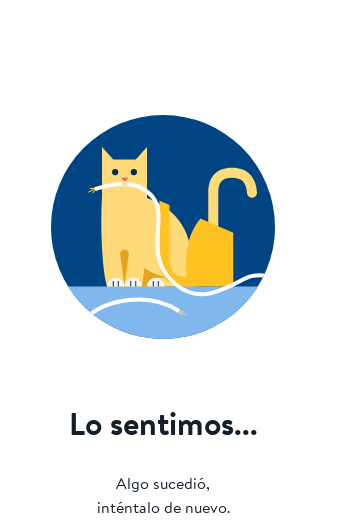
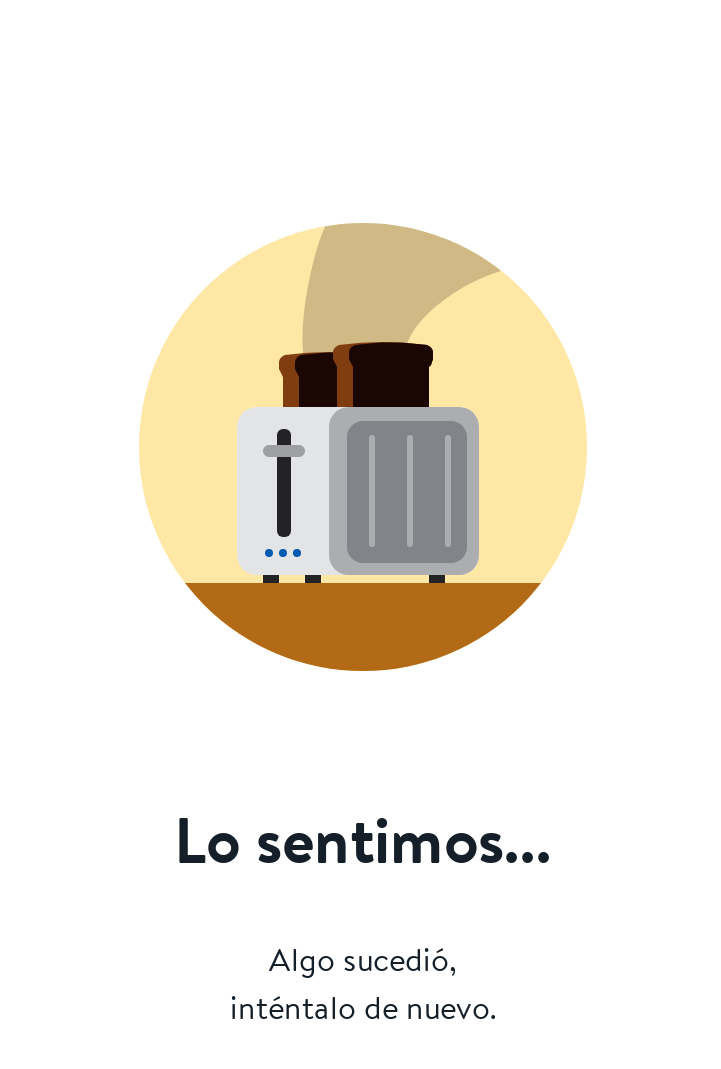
[50,114,276,340] [image] -> [139,221,587,673] [image]

